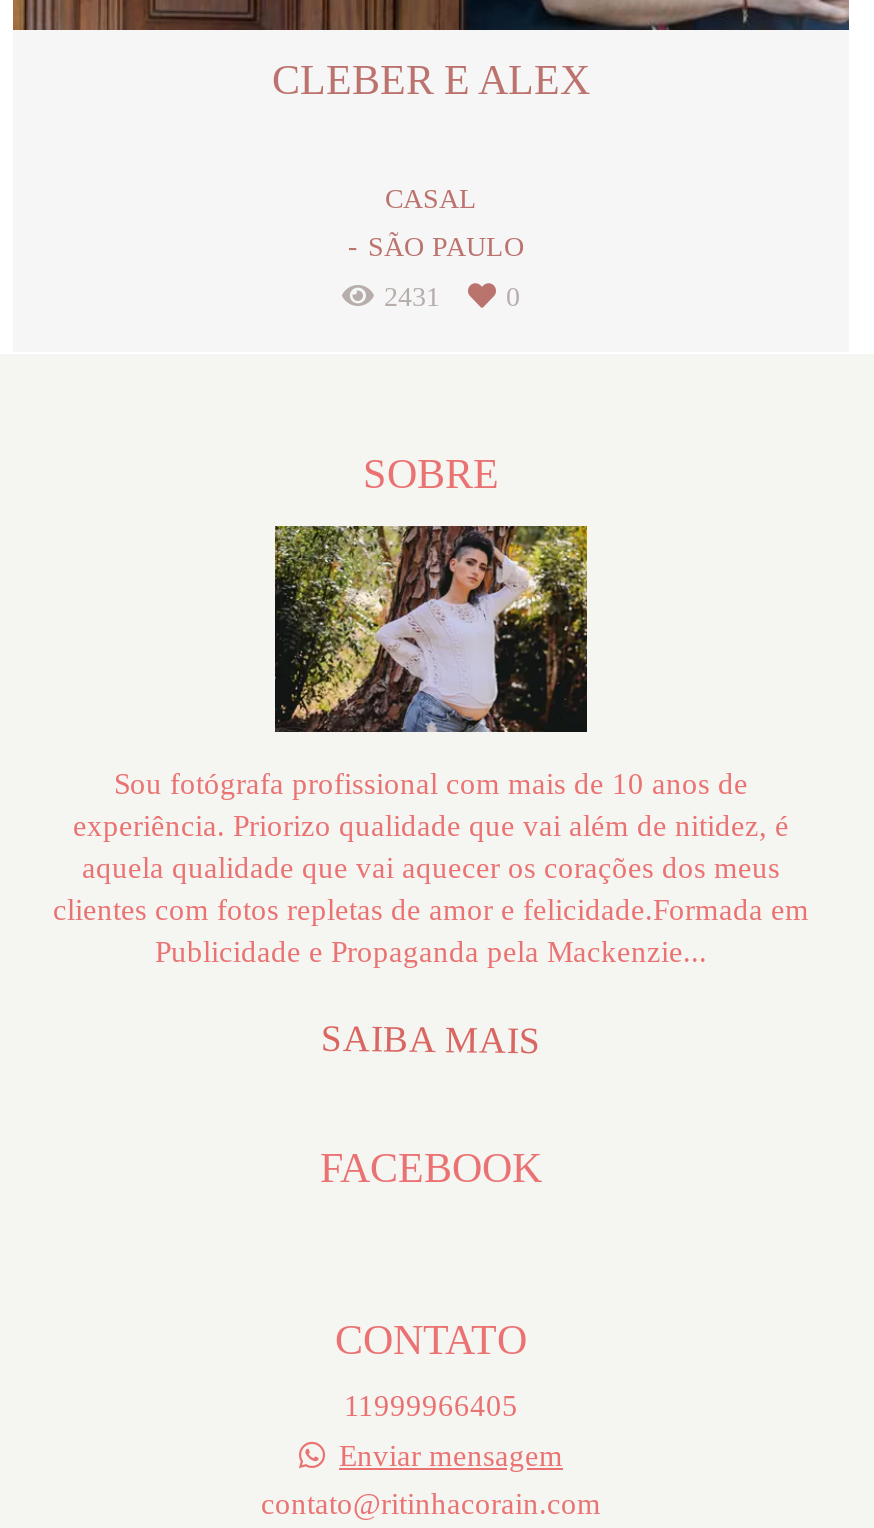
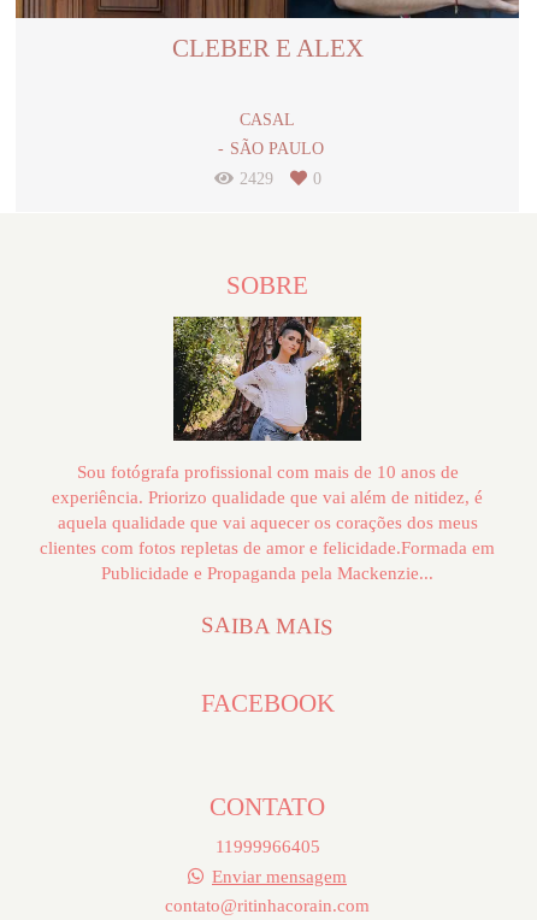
[384,283,440,313] 2431 -> [239,170,273,188] 2429

